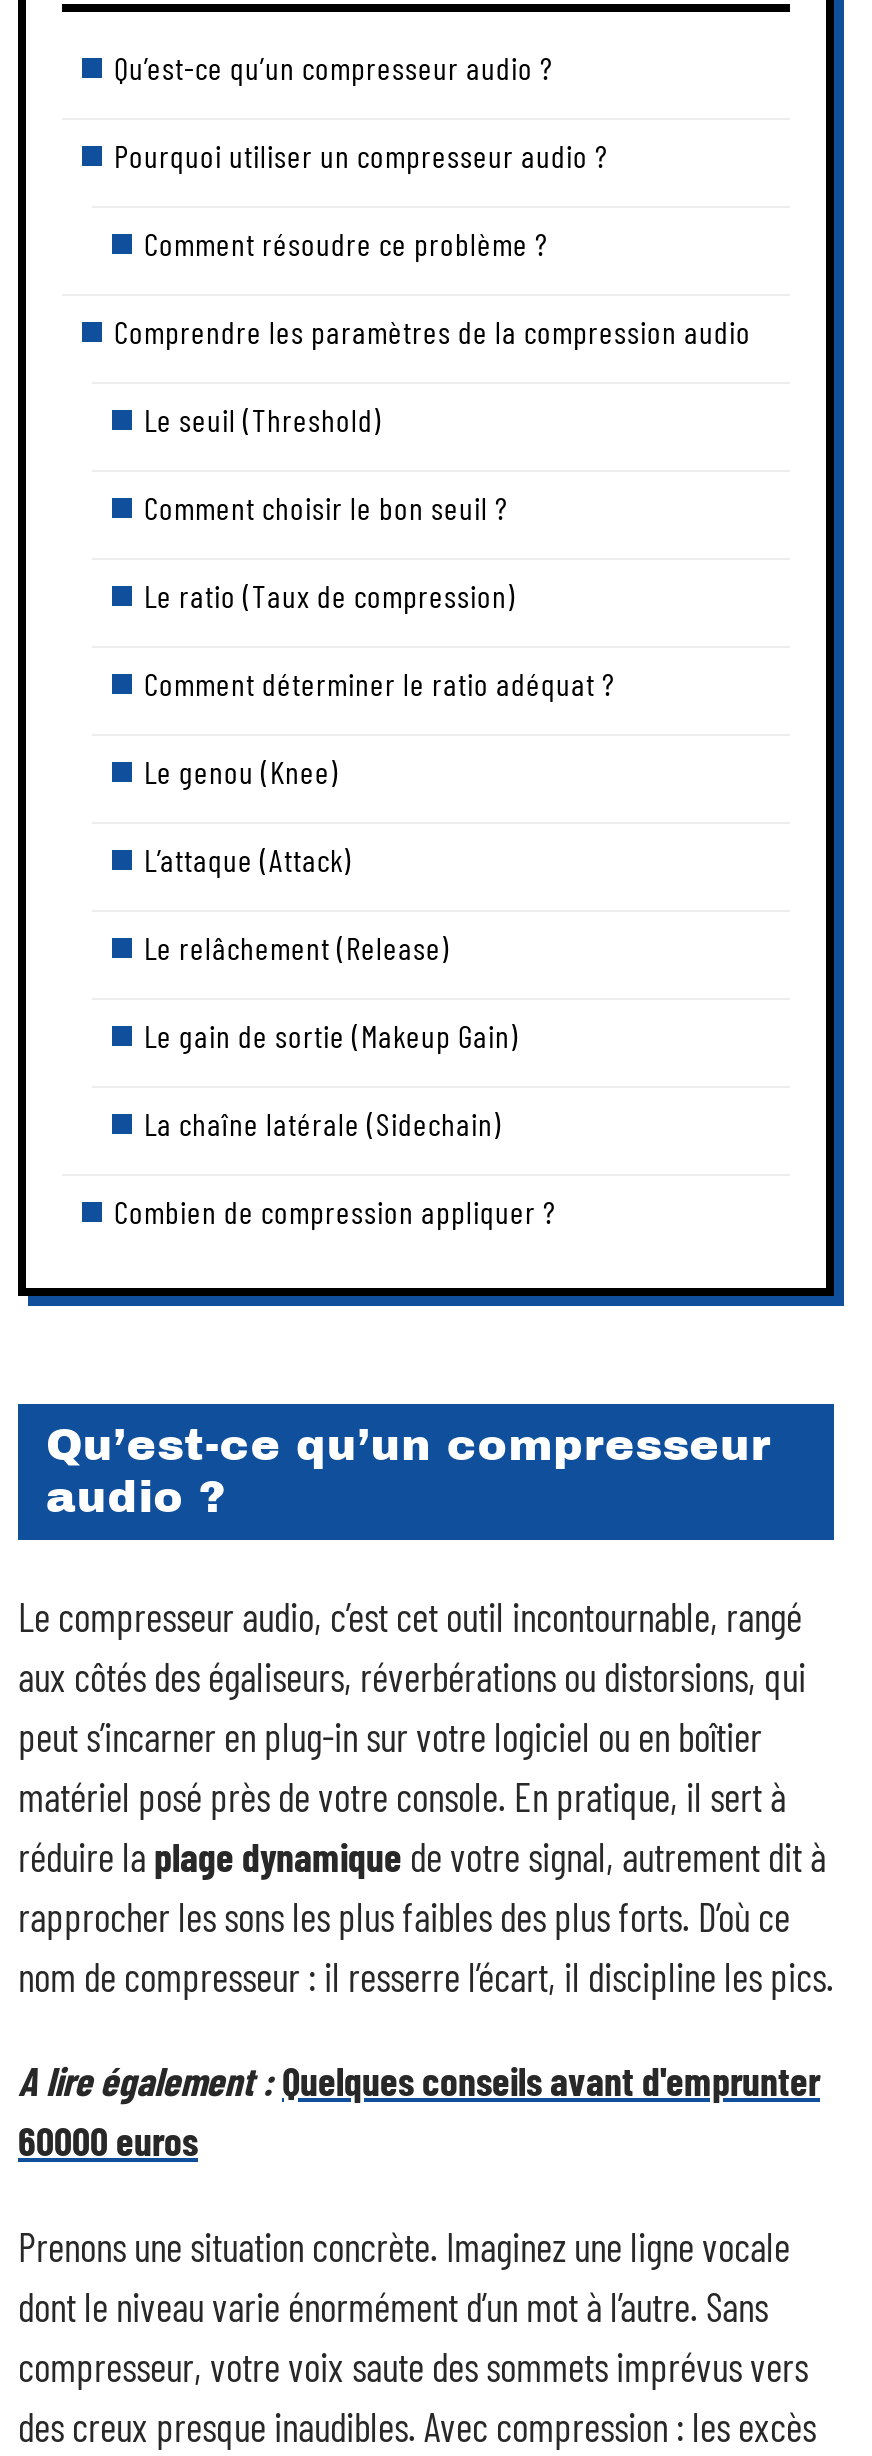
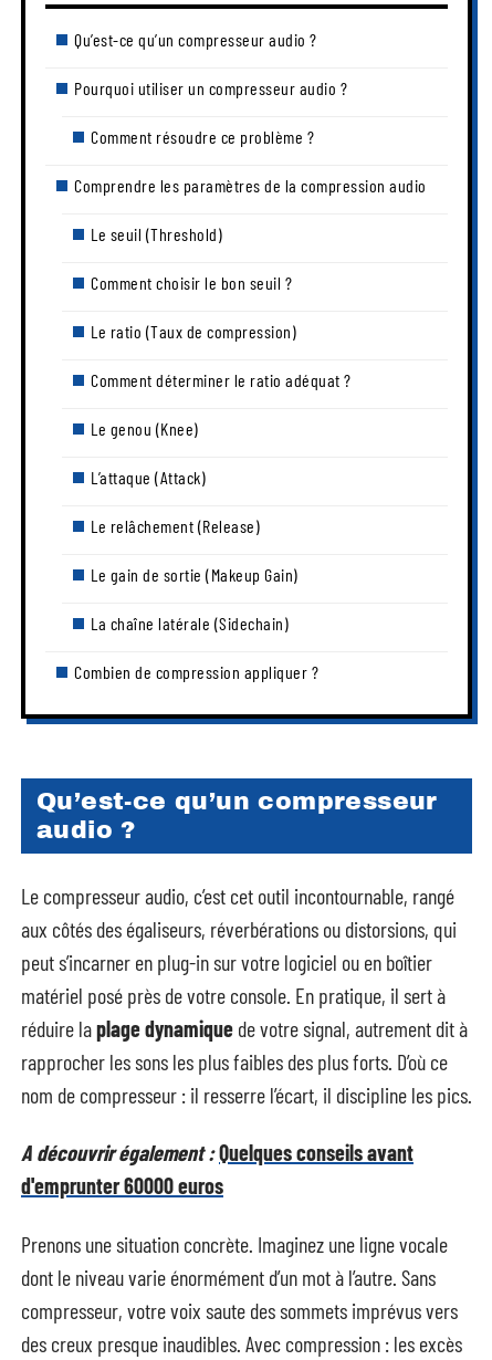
[18,2056,820,2164] A lire également : Quelques conseils avant d'emprunter | 60000 euros -> [21,1139,414,1199] A découvrir également : Quelques conseils avant | d'emprunter 60000 euros

